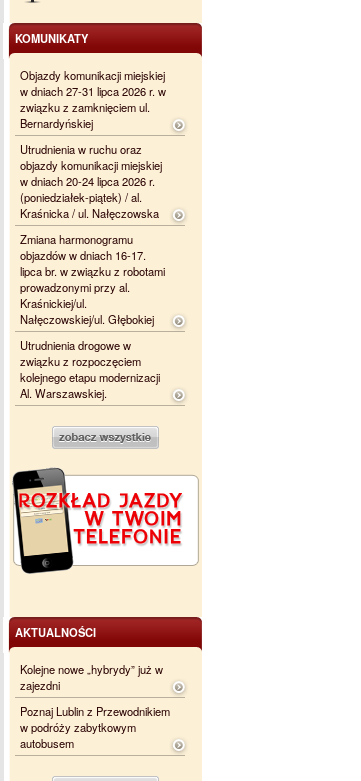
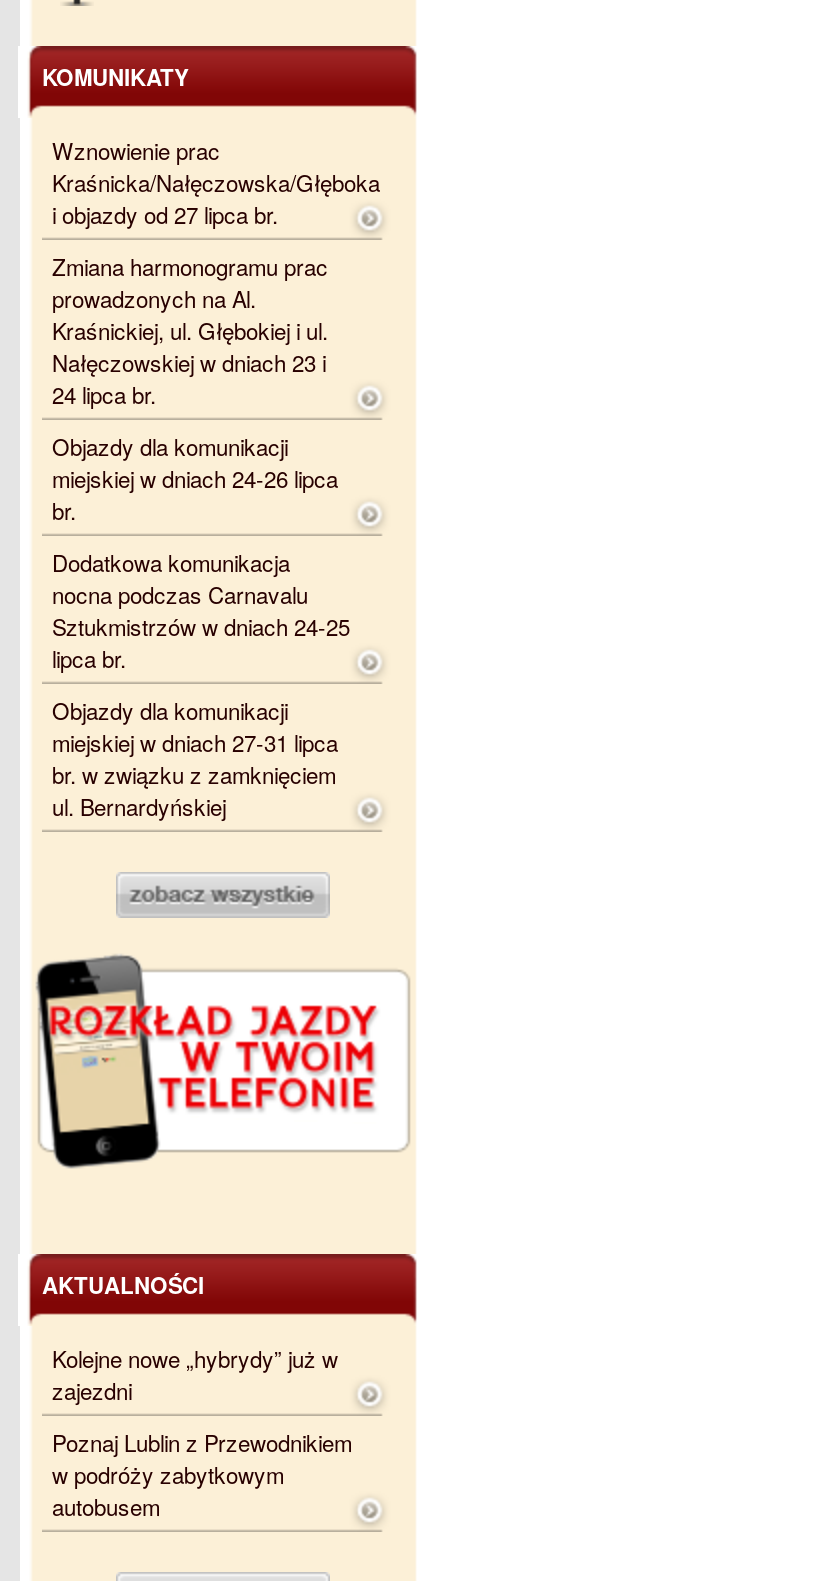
[20,67,166,401] Objazdy komunikacji miejskiej | w dniach 27-31 lipca 2026 r. w | związku z zamknięciem ul. | Bernardyńskiej | Utrudnienia w ruchu oraz | objazdy komunikacji miejskiej | w dniach 20-24 lipca 2026 r. | (poniedziałek-piątek) / al. | Kraśnicka / ul. Nałęczowska | Zmiana harmonogramu | objazdów w dniach 16-17. | lipca br. w związku z robotami | prowadzonymi przy al. | Kraśnickiej/ul. | Nałęczowskiej/ul. Głębokiej | Utrudnienia drogowe w | związku z rozpoczęciem | kolejnego etapu modernizacji | Al. Warszawskiej. -> [52,134,380,822] Wznowienie prac | Kraśnicka/Nałęczowska/Głęboka | i objazdy od 27 lipca br. | Zmiana harmonogramu prac | prowadzonych na Al. | Kraśnickiej, ul. Głębokiej i ul. | Nałęczowskiej w dniach 23 i | 24 lipca br. | Objazdy dla komunikacji | miejskiej w dniach 24-26 lipca | br. | Dodatkowa komunikacja | nocna podczas Carnavalu | Sztukmistrzów w dniach 24-25 | lipca br. | Objazdy dla komunikacji | miejskiej w dniach 27-31 lipca | br. w związku z zamknięciem | ul. Bernardyńskiej

